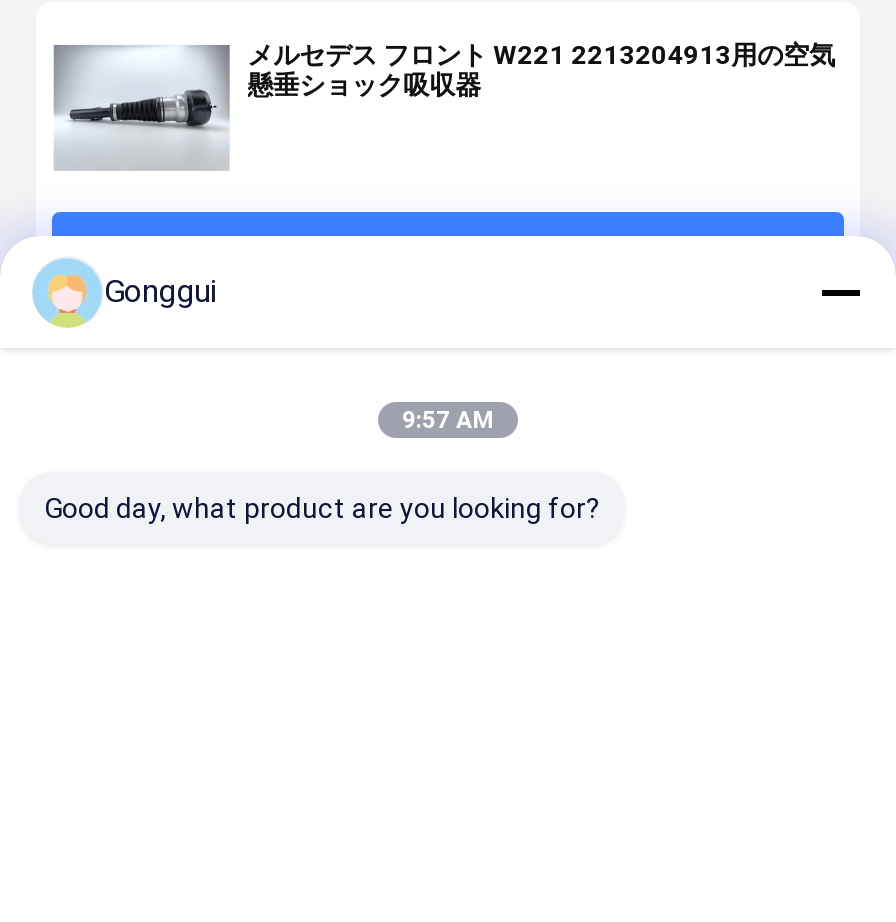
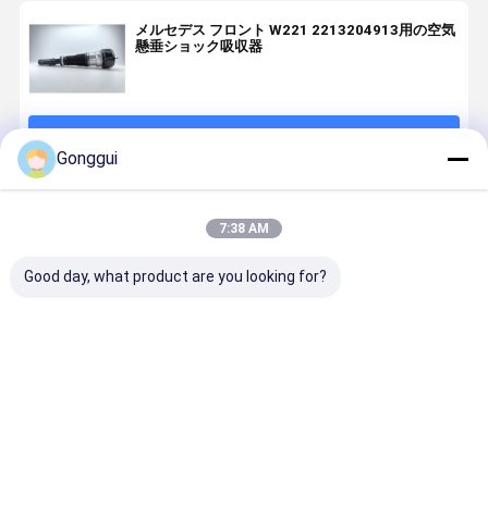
[402,406,494,434] 9:57 AM -> [219,221,269,236] 7:38 AM

